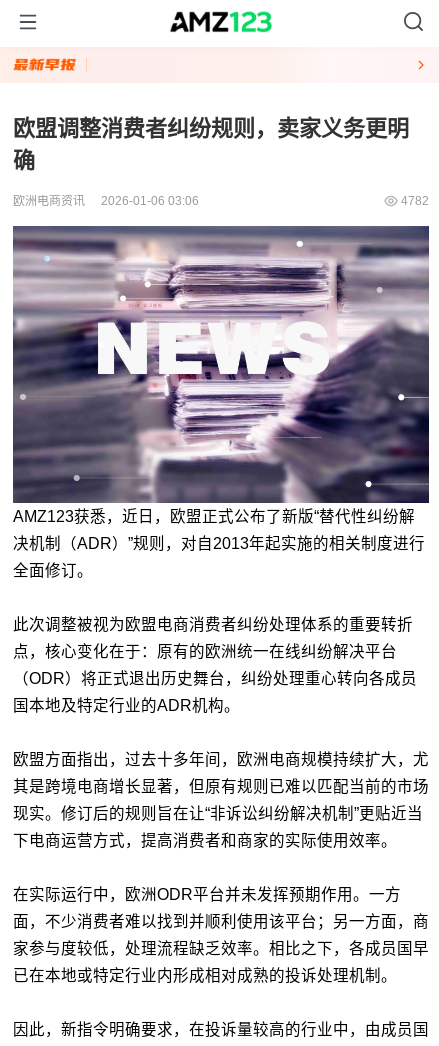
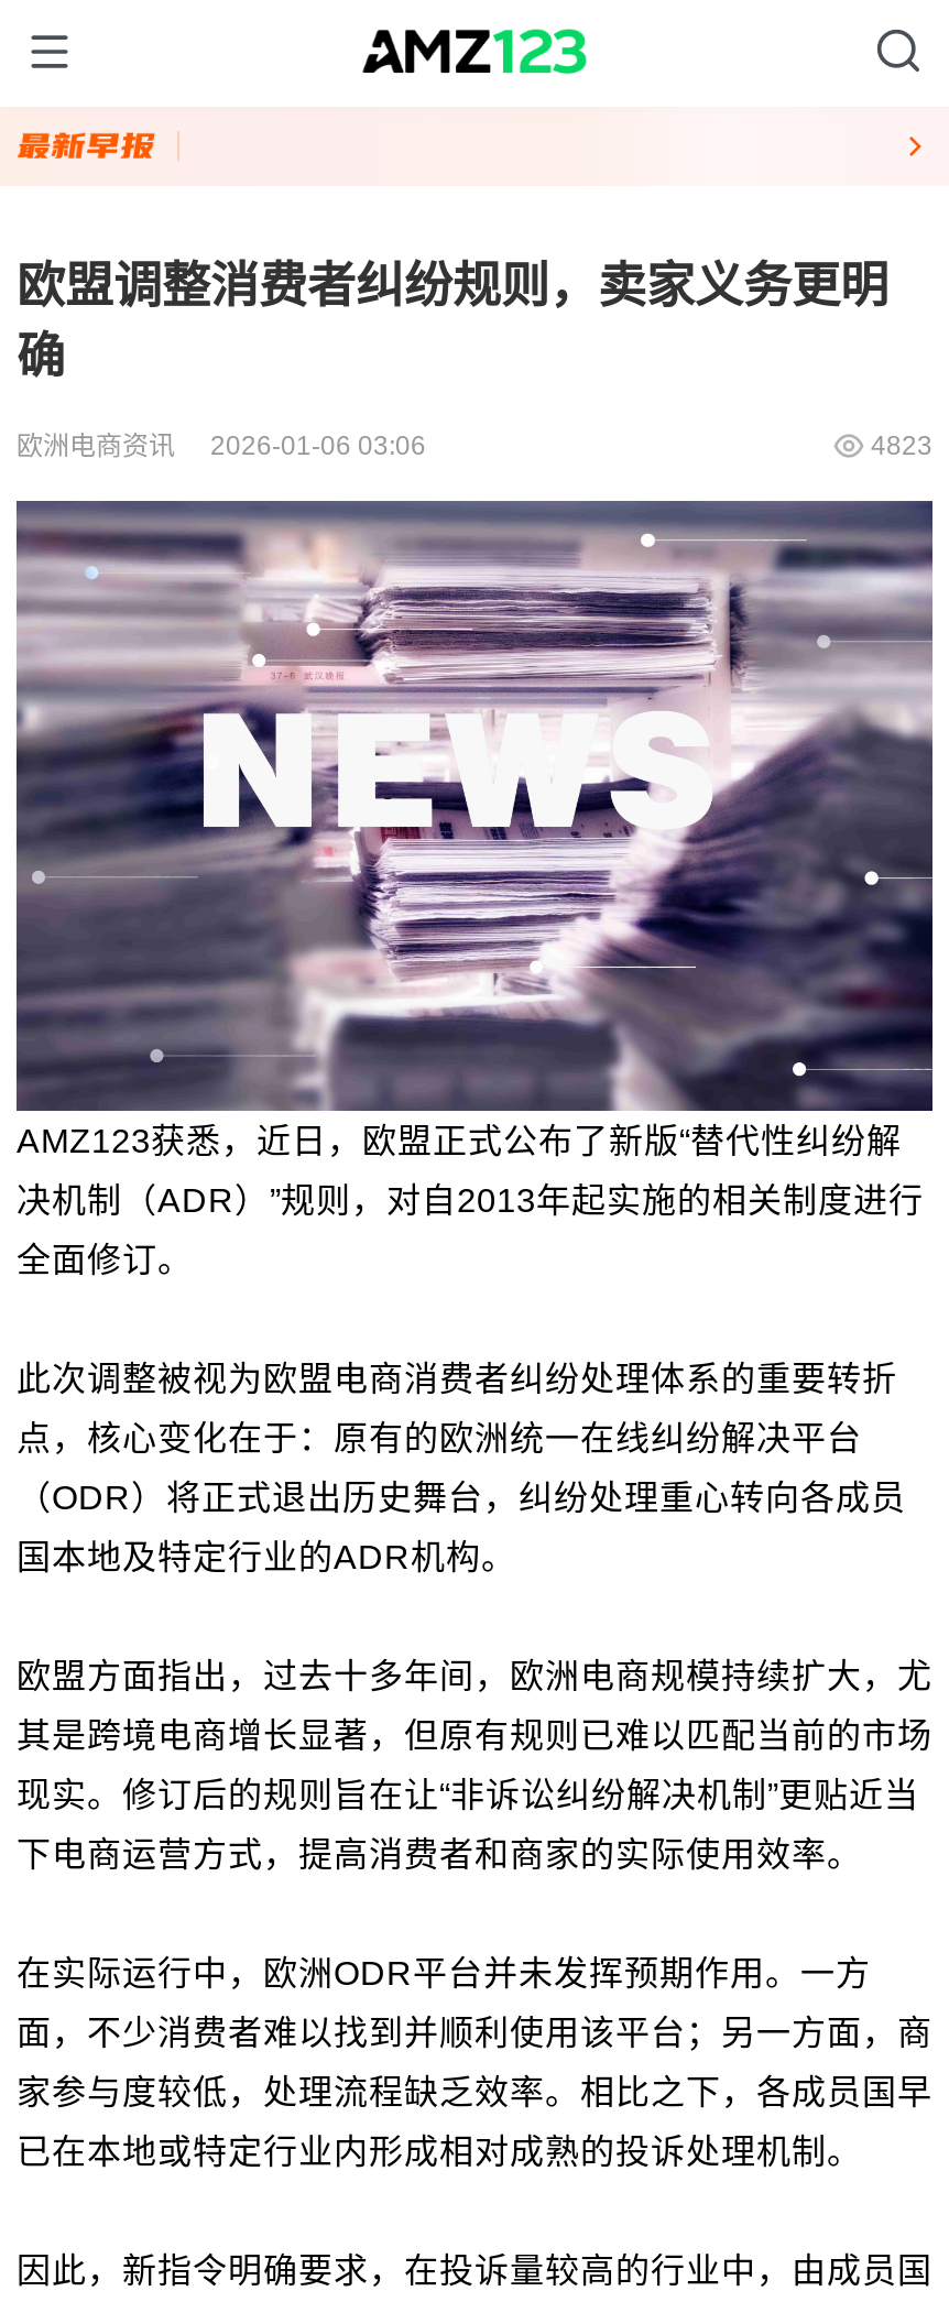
[401,194,429,208] 4782 -> [871,430,932,461] 4823

